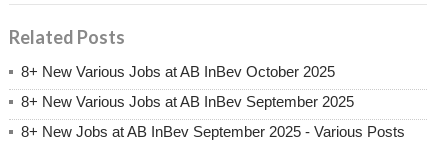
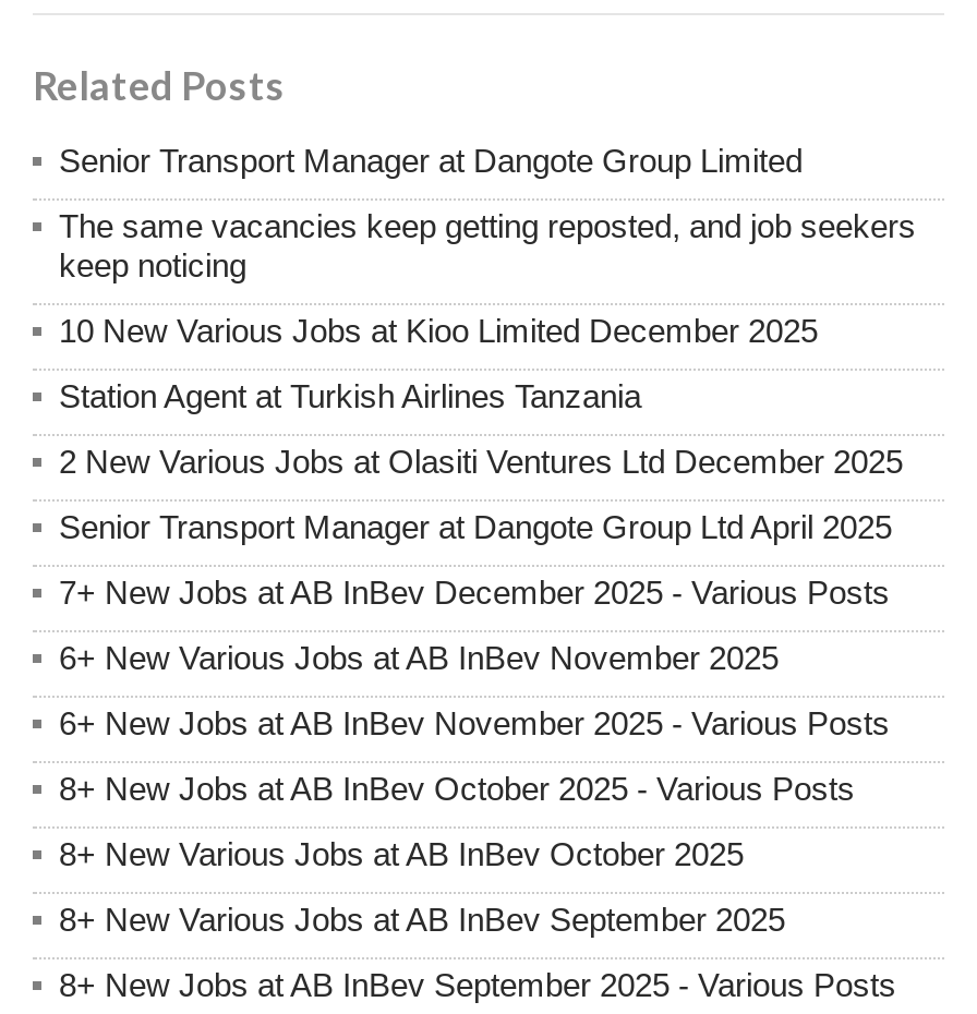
none -> [59,142,916,807] Senior Transport Manager at Dangote Group Limited | The same vacancies keep getting reposted, and job seekers | keep noticing | 10 New Various Jobs at Kioo Limited December 2025 | Station Agent at Turkish Airlines Tanzania | 2 New Various Jobs at Olasiti Ventures Ltd December 2025 | Senior Transport Manager at Dangote Group Ltd April 2025 | 7+ New Jobs at AB InBev December 2025 - Various Posts | 6+ New Various Jobs at AB InBev November 2025 | 6+ New Jobs at AB InBev November 2025 - Various Posts | 8+ New Jobs at AB InBev October 2025 - Various Posts

